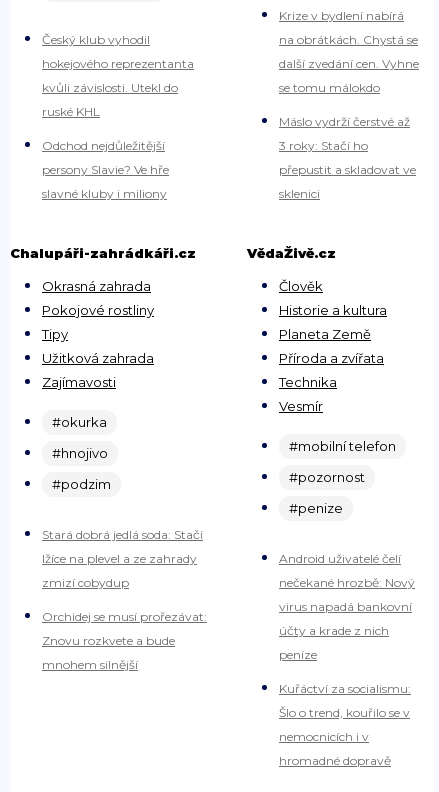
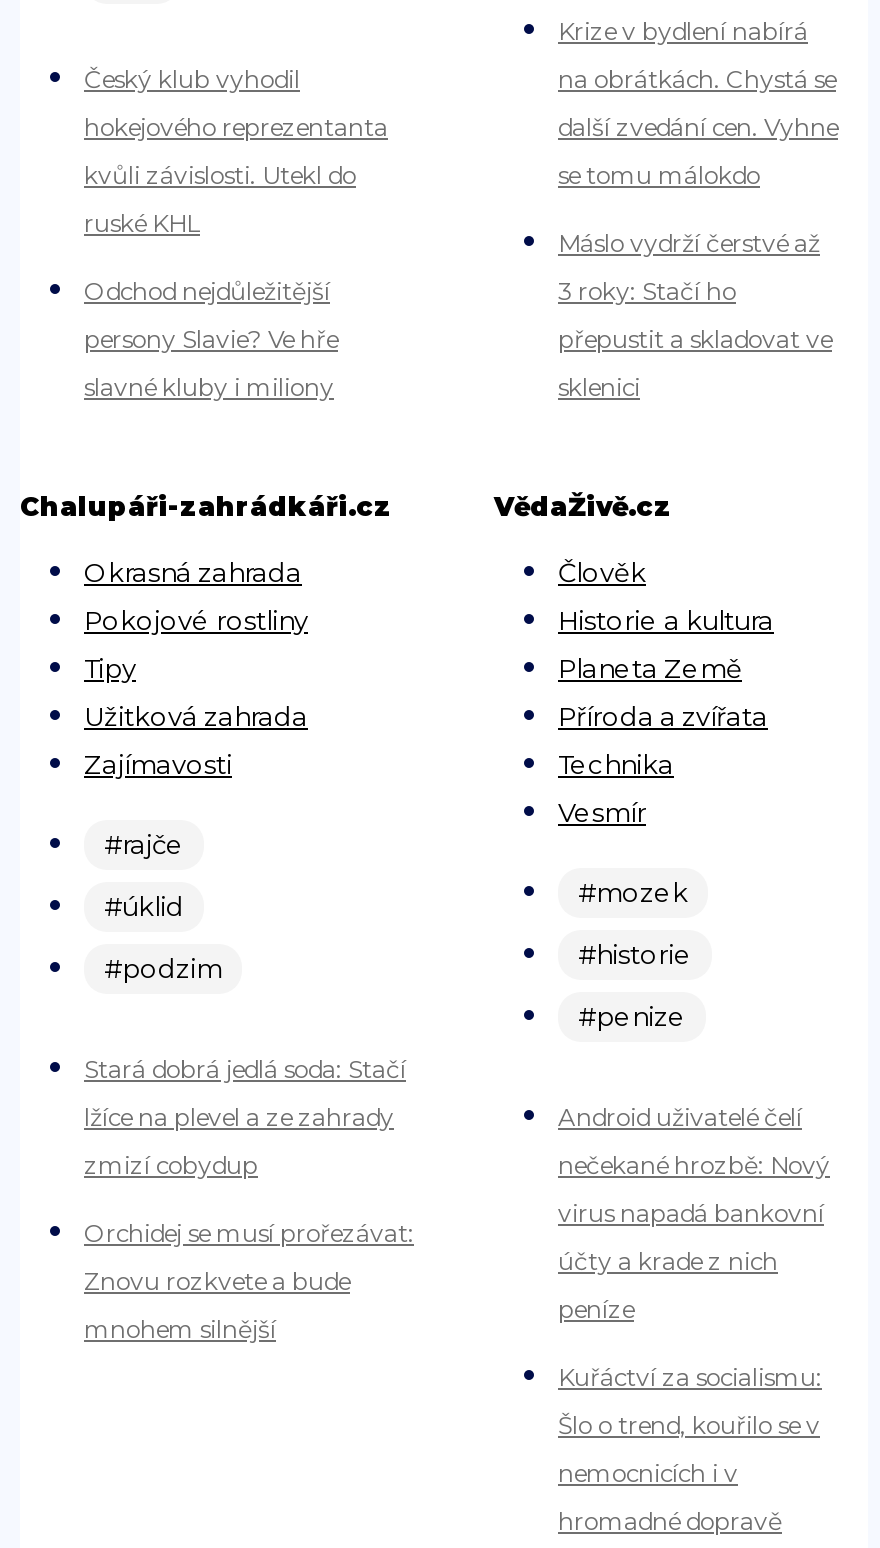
[52,414,107,430] #okurka -> [104,827,184,859] #rajče
[289,438,396,454] #mobilní telefon -> [578,875,688,907] #mozek
[52,445,108,461] #hnojivo -> [104,889,184,921] #úklid
[289,469,365,485] #pozornost -> [578,937,692,969] #historie

